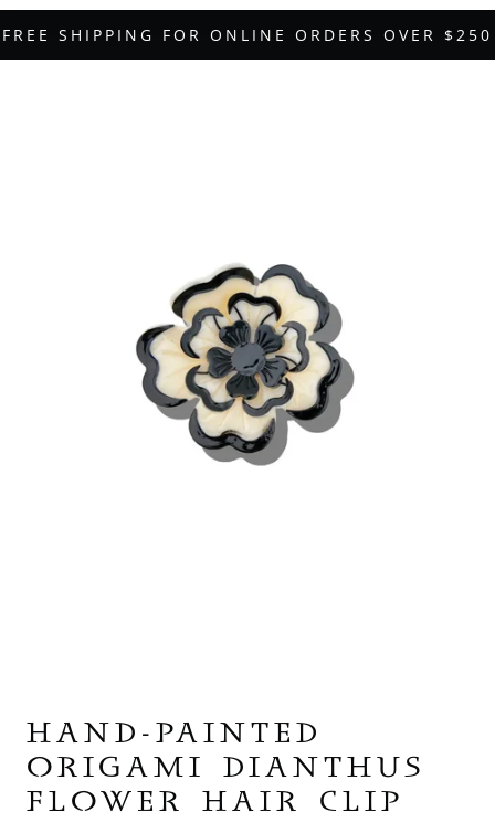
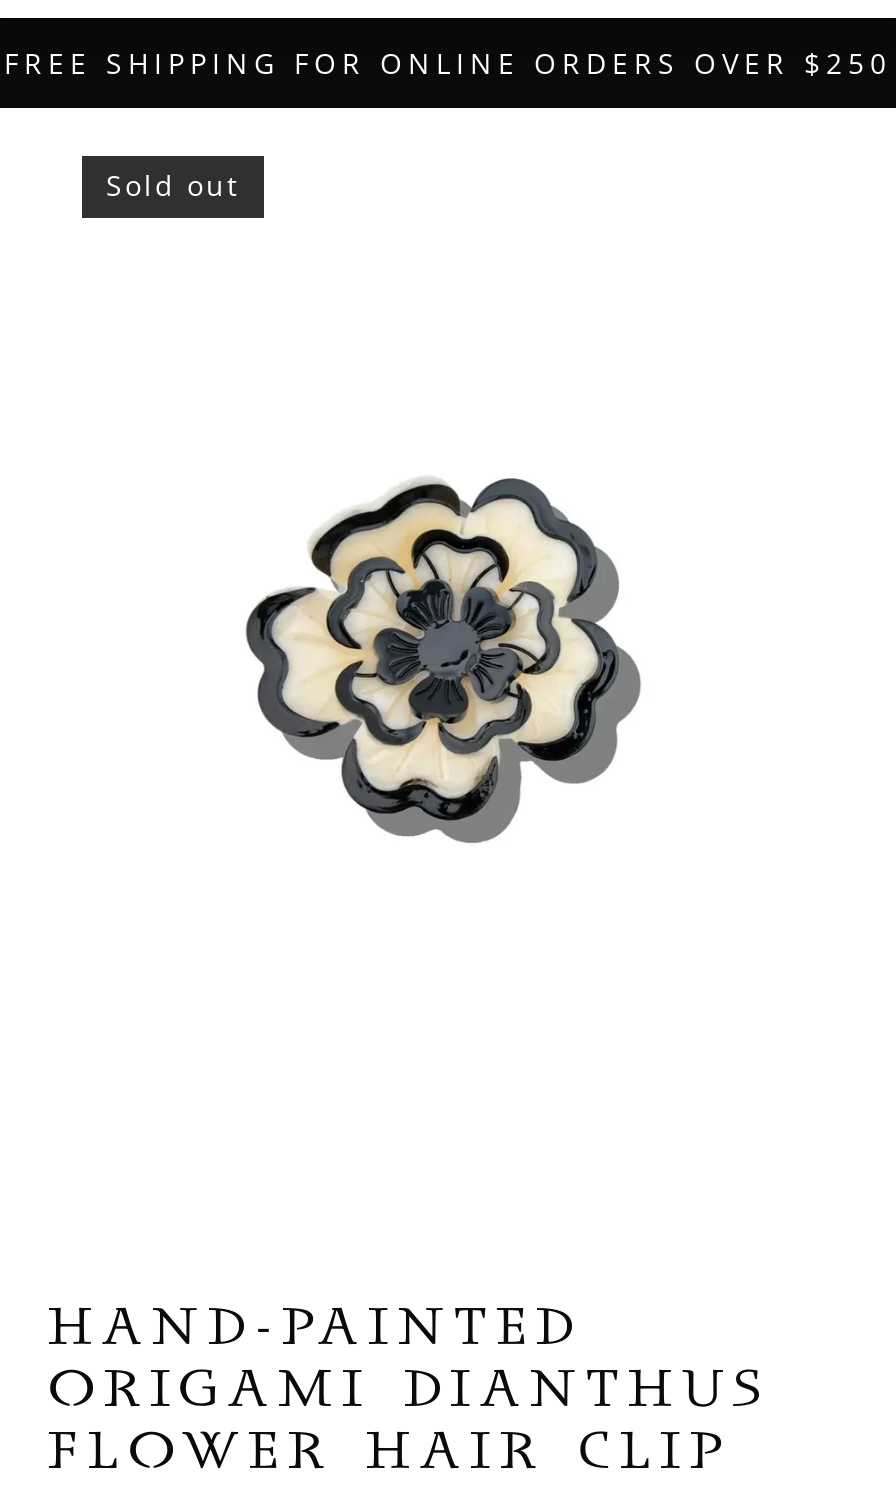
none -> [106,165,240,203] Sold out

